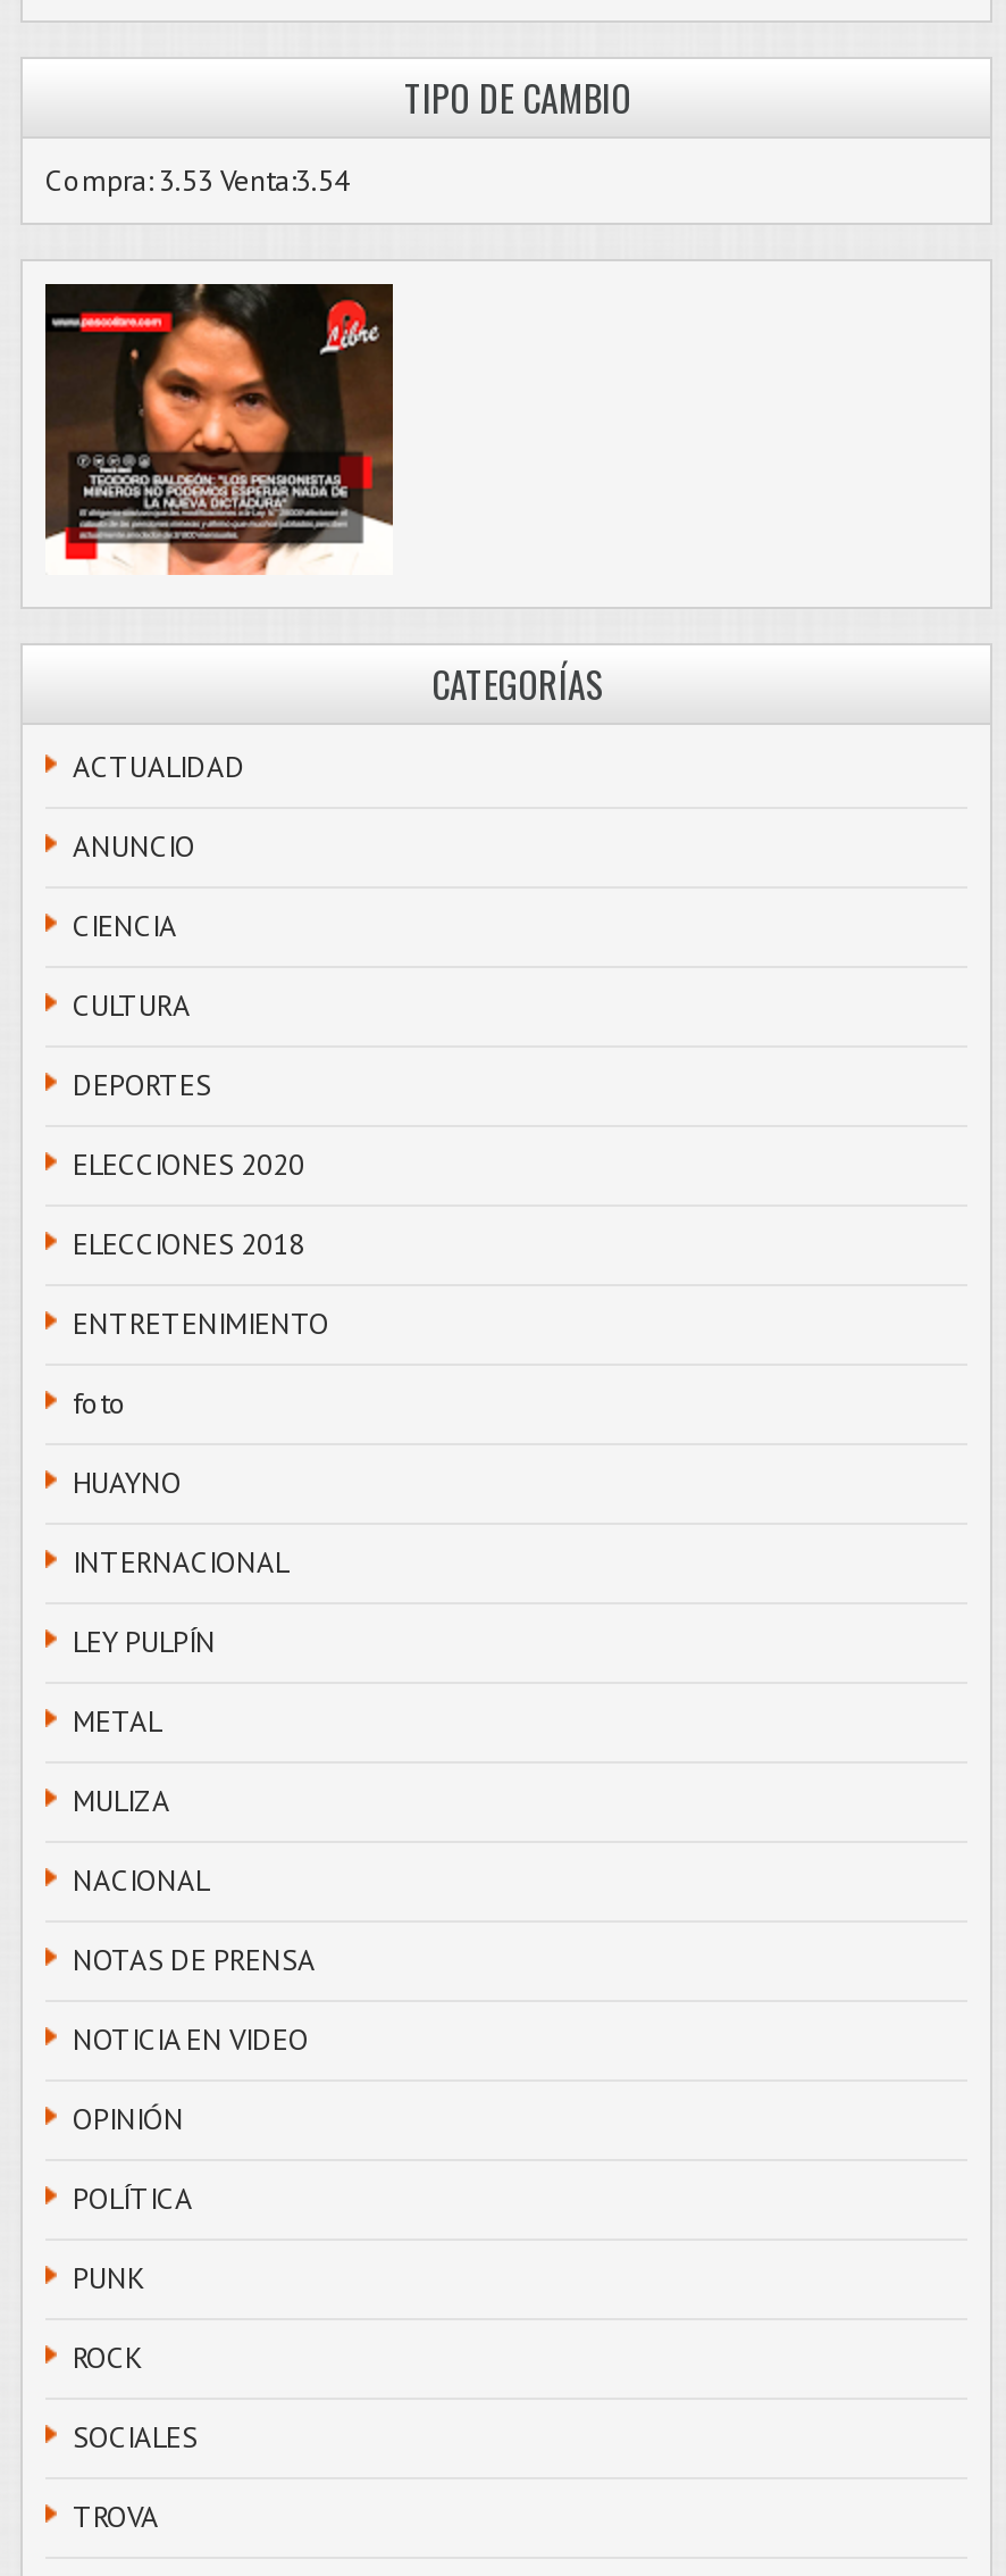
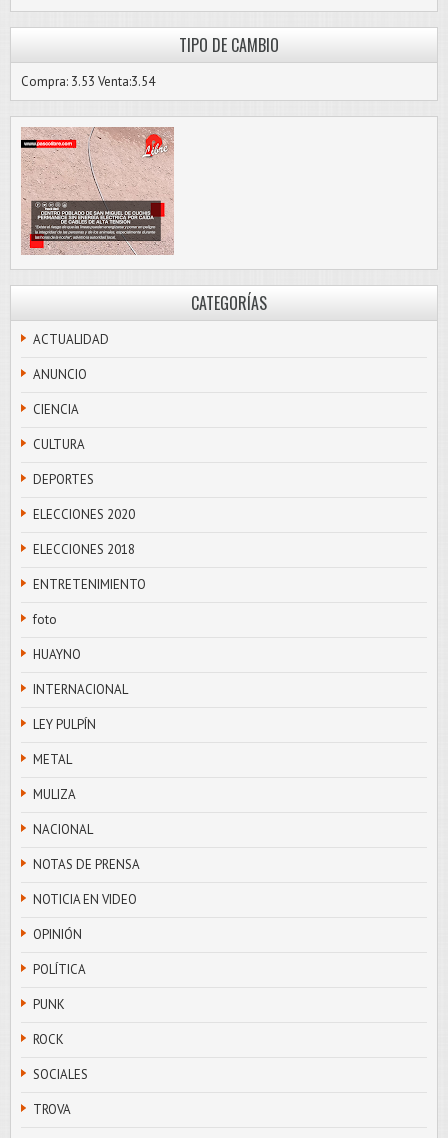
[43,282,395,575] [image] -> [20,126,175,256] [image]

